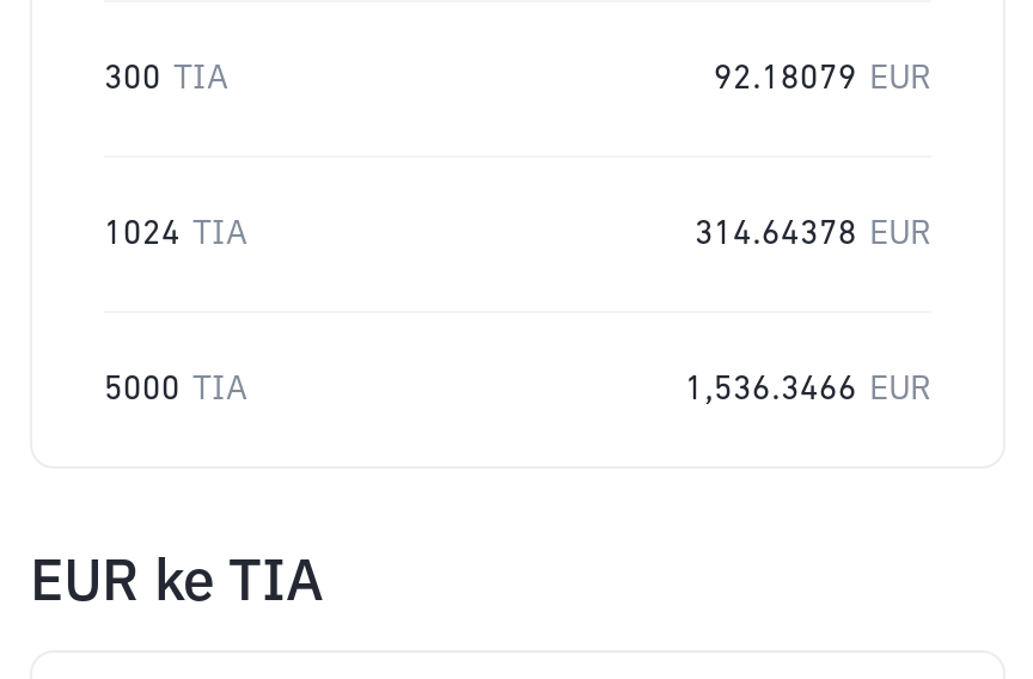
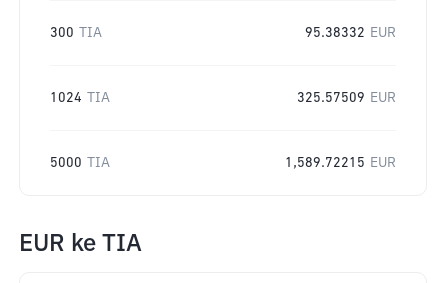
[714,62,931,96] 92.18079 EUR -> [305,26,396,40] 95.38332 EUR
[695,218,931,251] 314.64378 EUR -> [297,91,396,105] 325.57509 EUR
[685,373,931,406] 1,536.3466 EUR -> [285,156,396,170] 1,589.72215 EUR

